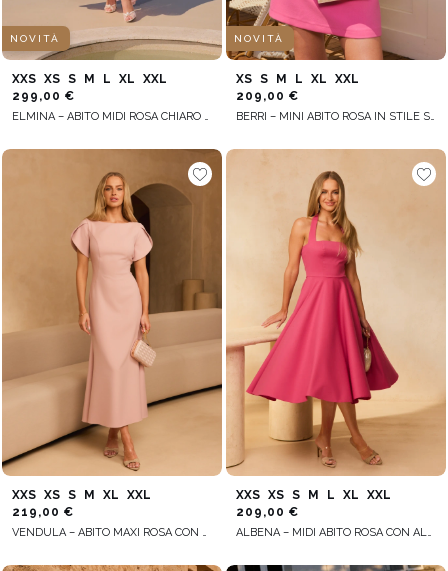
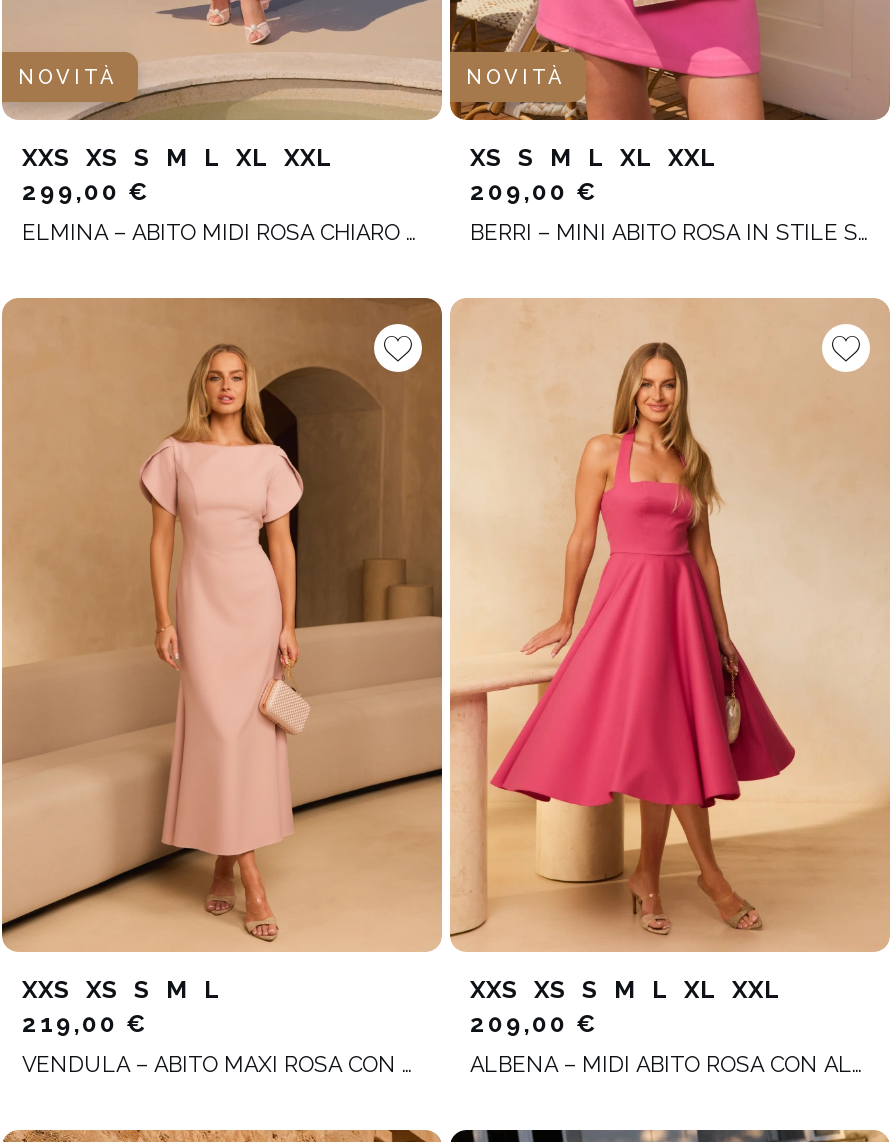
[12,488,151,502] XXS XS S M XL XXL -> [22,976,220,1004] XXS XS S M L

